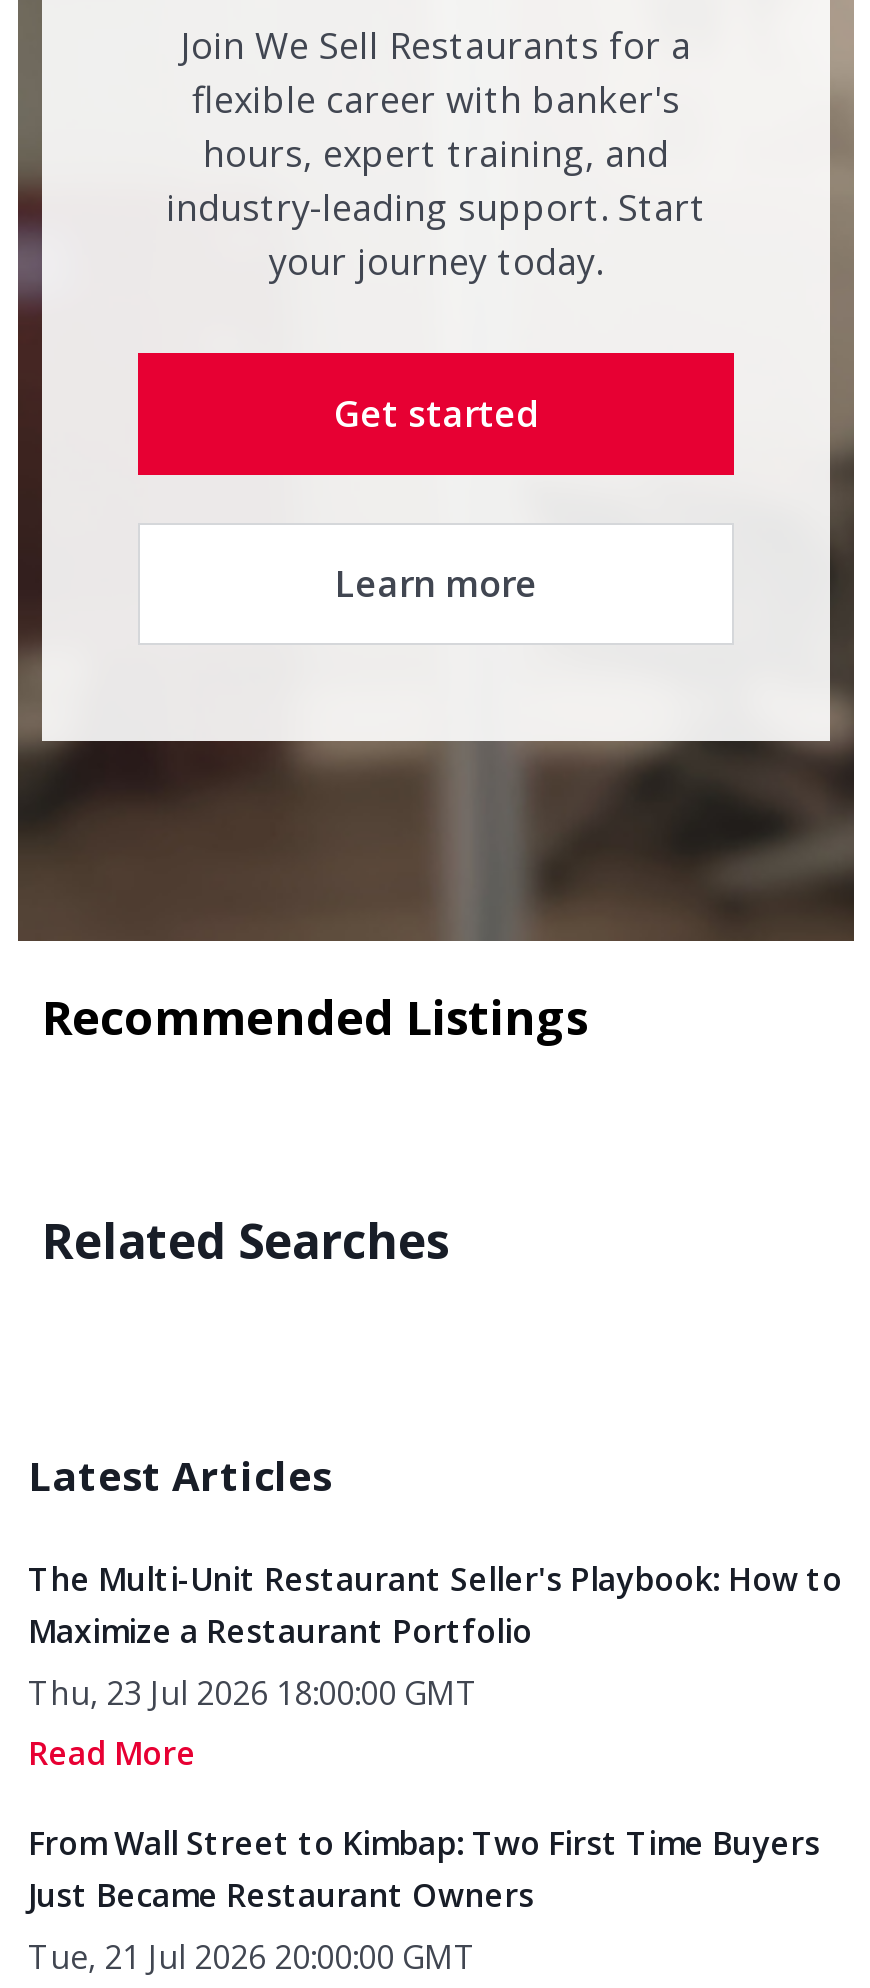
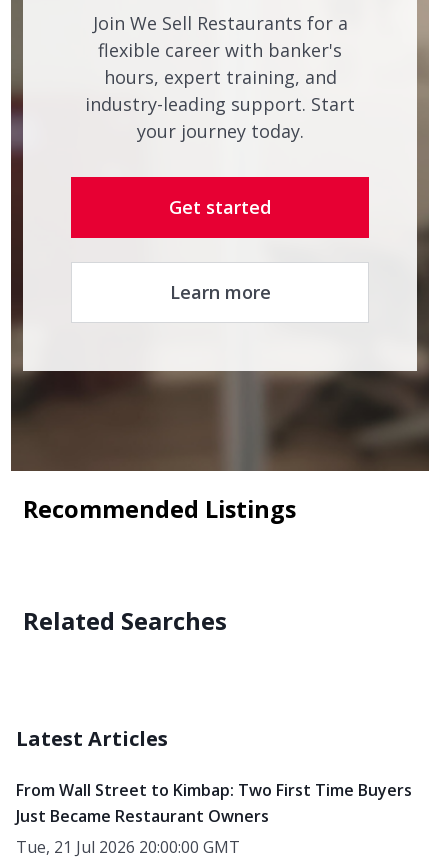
[28,1557,842,1775] The Multi-Unit Restaurant Seller's Playbook: How to | Maximize a Restaurant Portfolio | Thu, 23 Jul 2026 18:00:00 GMT | Read More -> none

